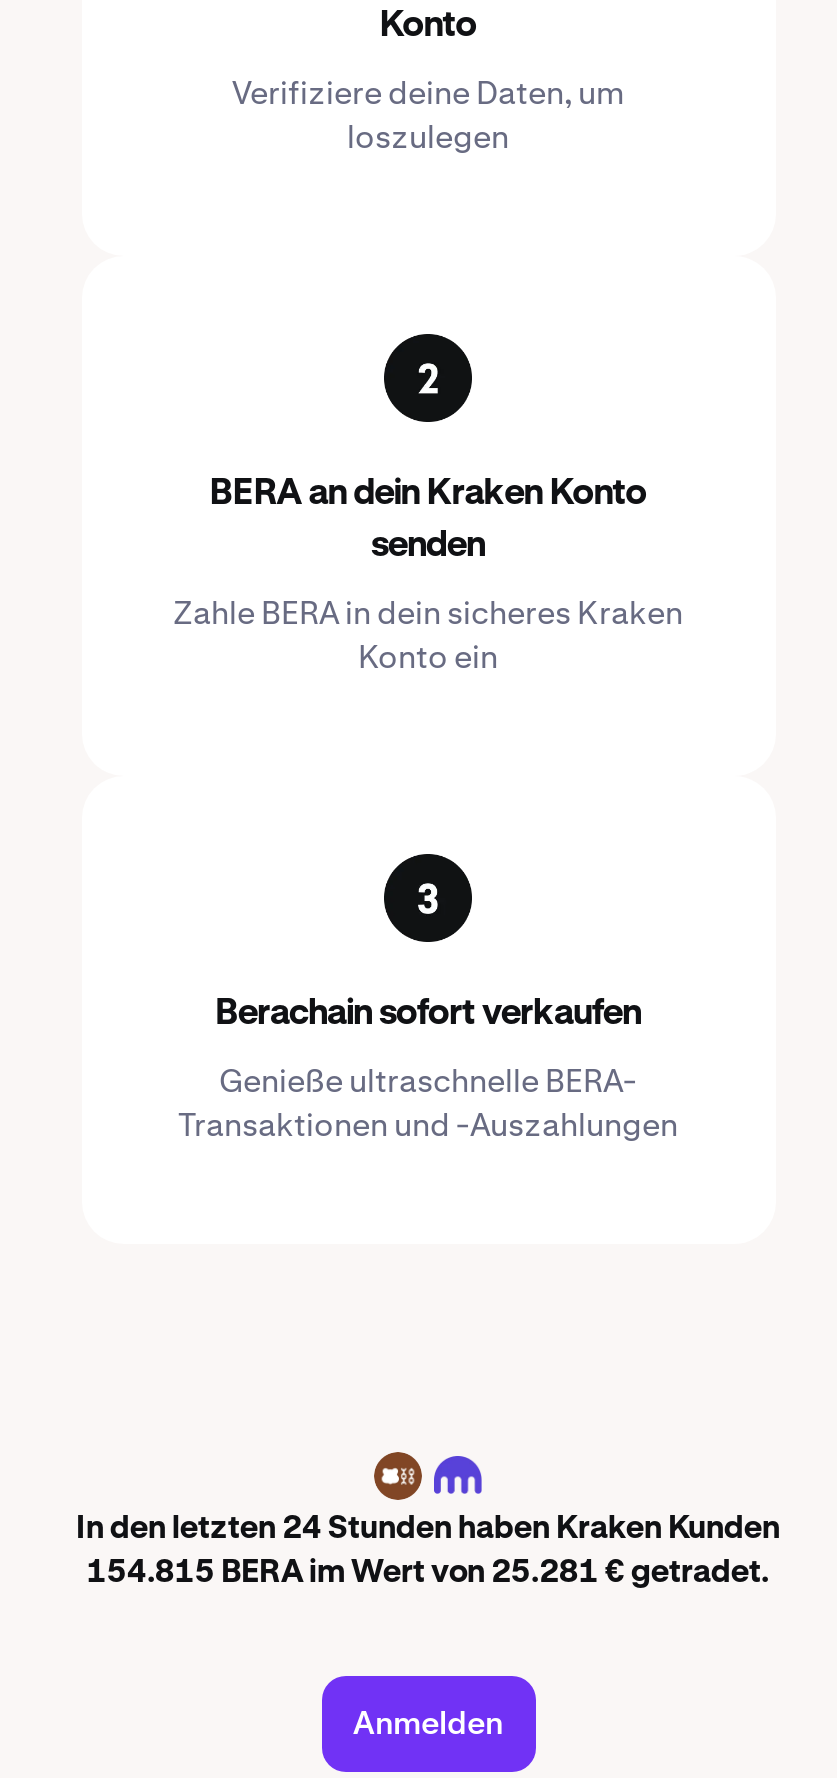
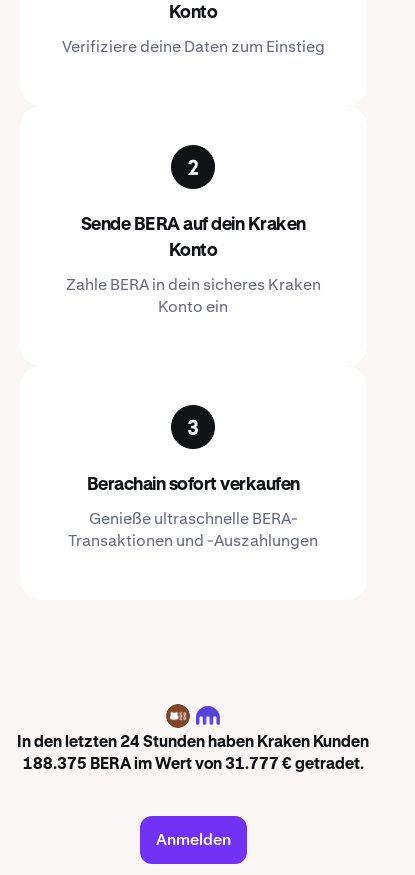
[232,72,624,158] Verifiziere deine Daten, um | loszulegen -> [61,36,324,57] Verifiziere deine Daten zum Einstieg
[210,476,646,564] BERA an dein Kraken Konto | senden -> [80,216,305,260] Sende BERA auf dein Kraken | Konto
[87,1559,769,1591] 154.815 BERA im Wert von 25.281 € getradet. -> [22,757,363,773] 188.375 BERA im Wert von 31.777 € getradet.

